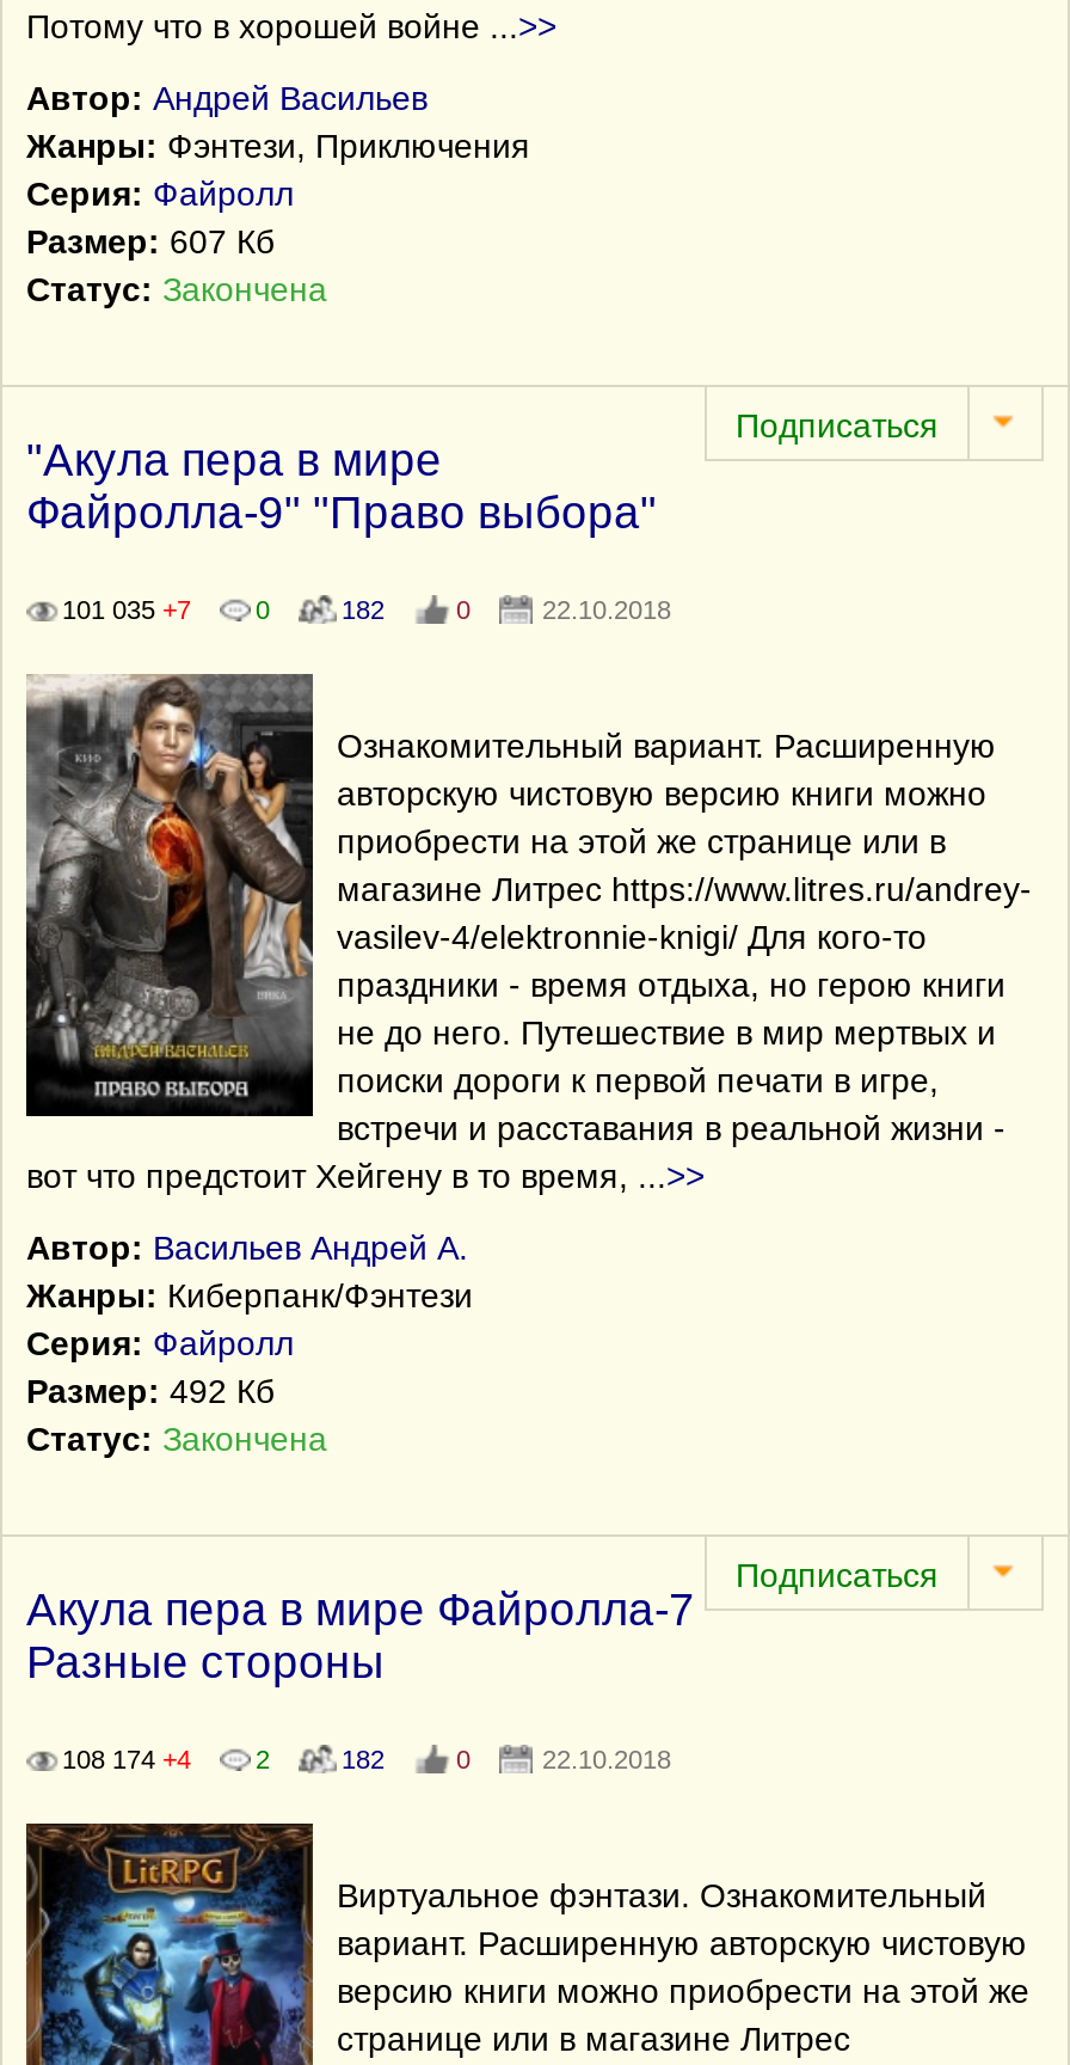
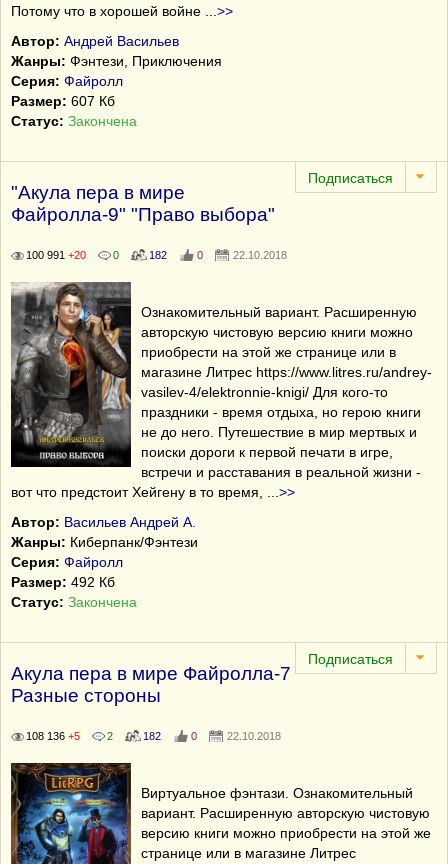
[62,595,191,624] 101 035 +7 -> [26,249,86,261] 100 991 +20
[62,1745,191,1773] 108 174 +4 -> [26,730,80,742] 108 136 +5

